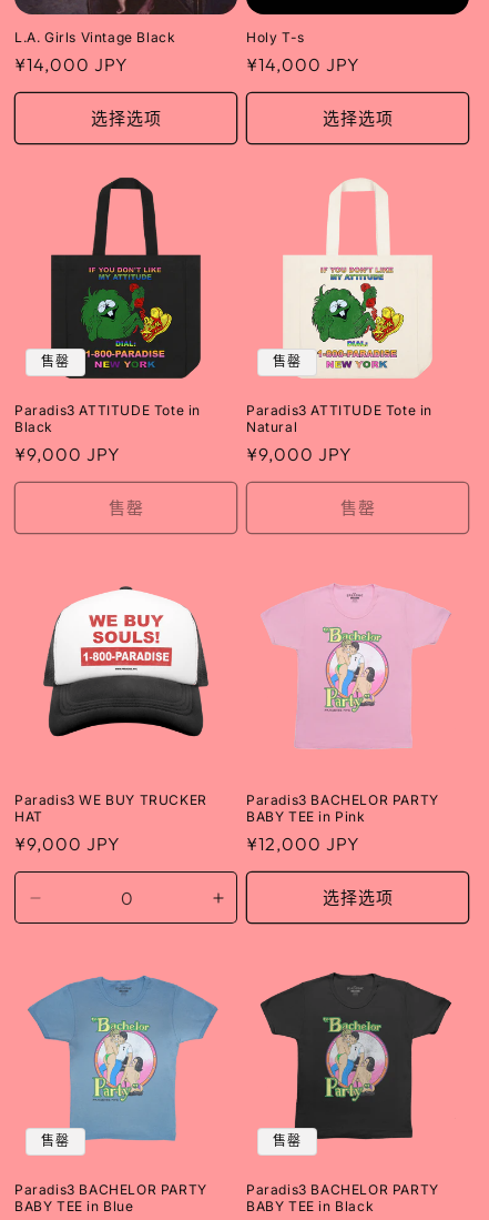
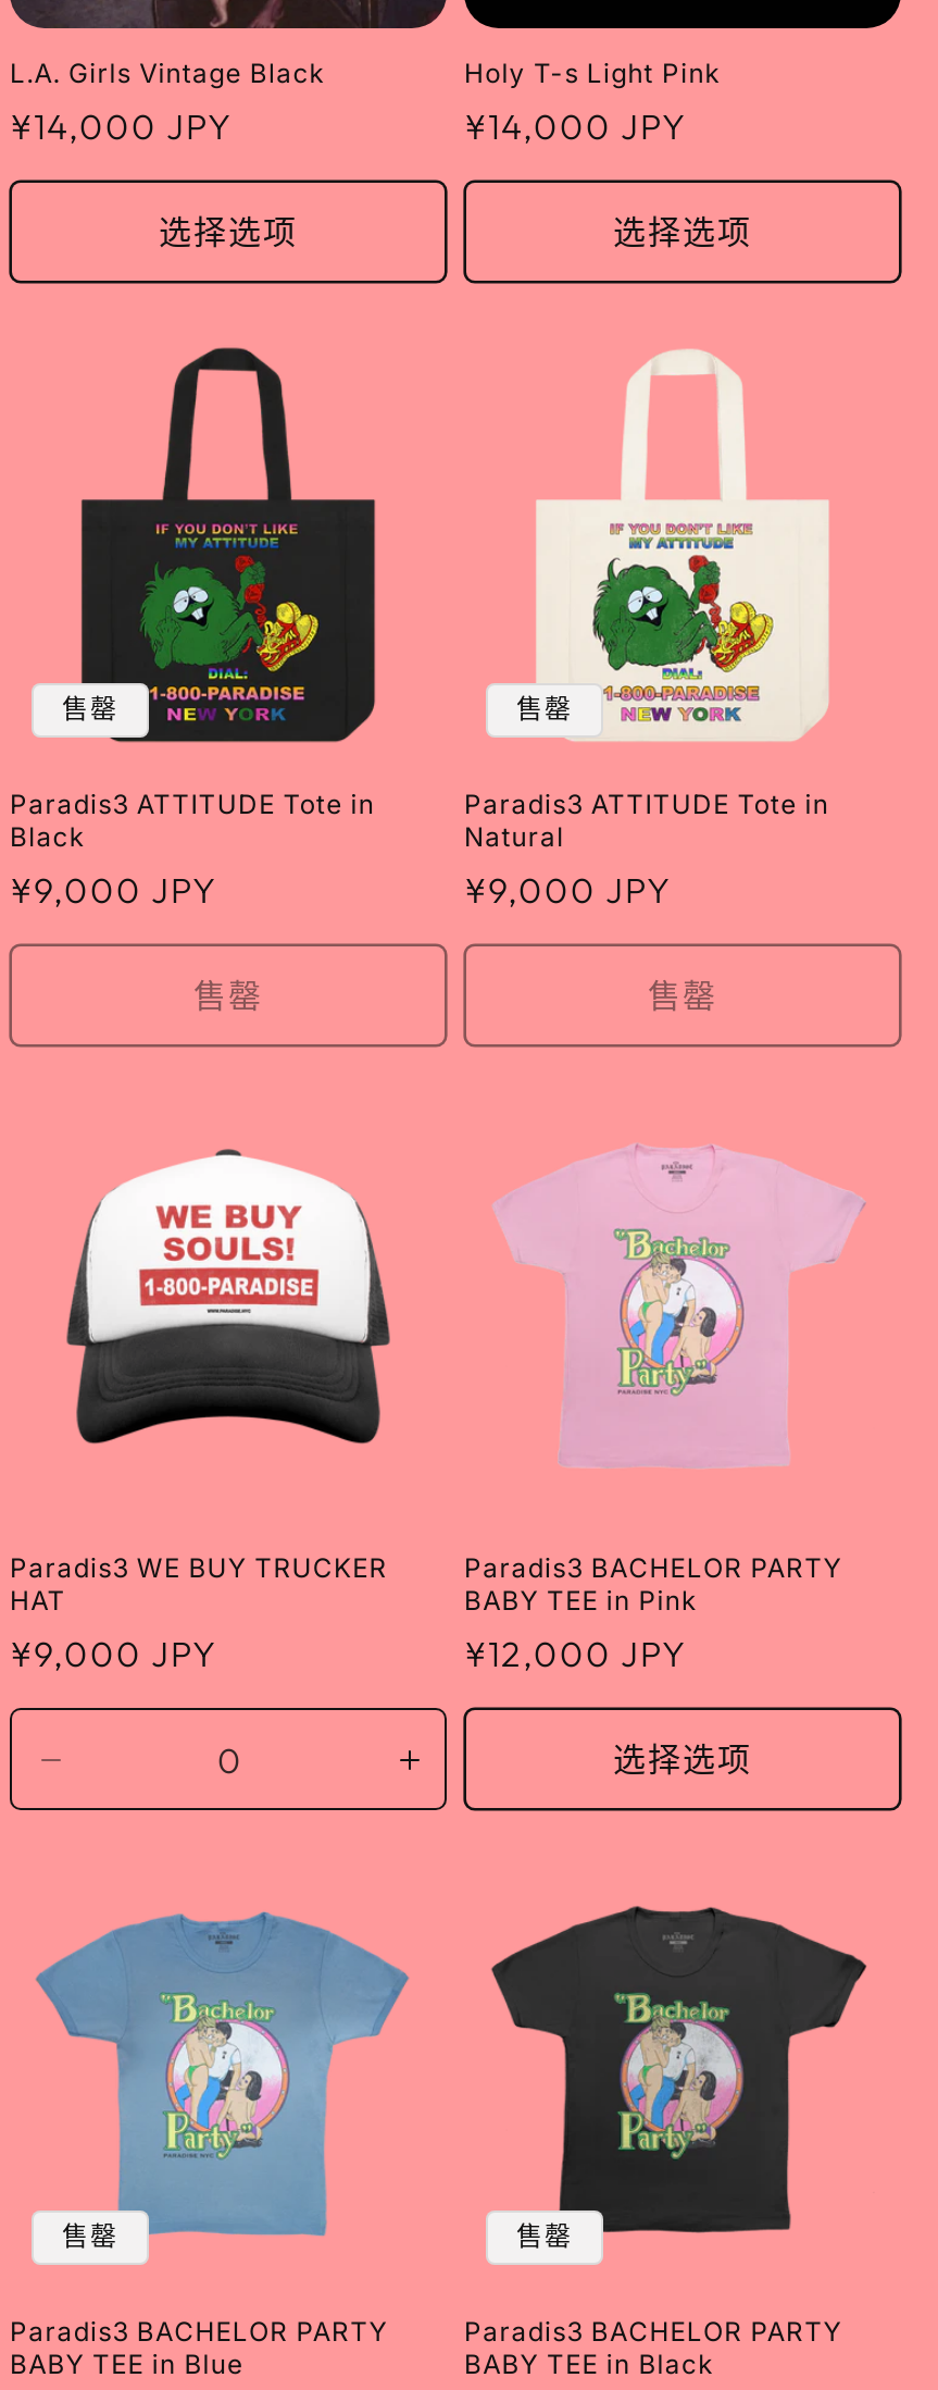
[246,29,305,46] Holy T-s -> [464,57,721,89] Holy T-s Light Pink

